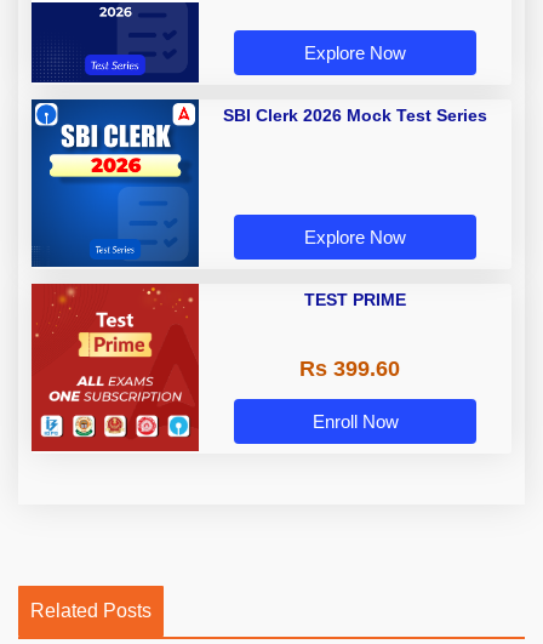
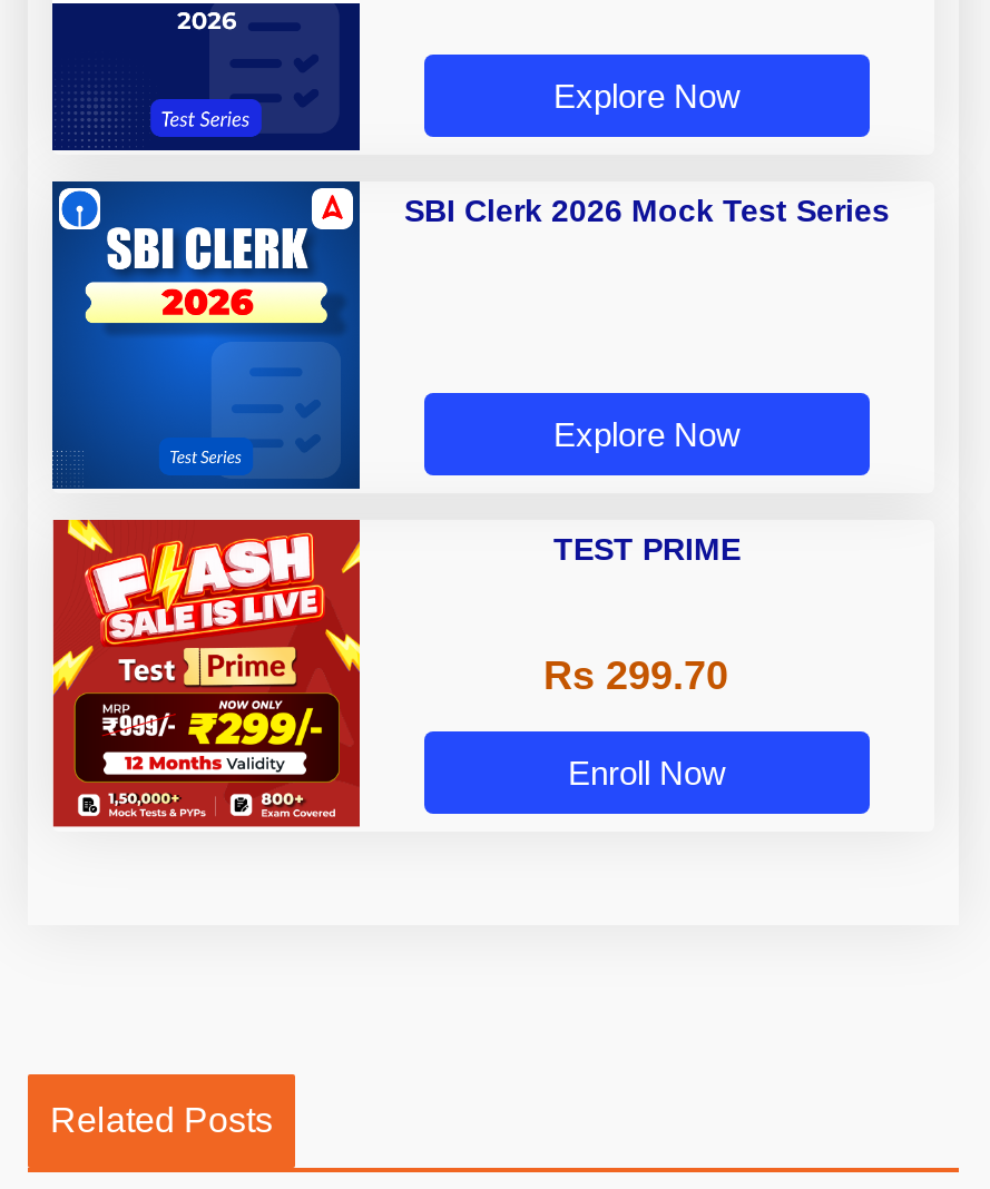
[30,283,200,445] [image] -> [50,518,362,820] [image]
[299,357,399,381] Rs 399.60 -> [543,654,728,698] Rs 299.70

